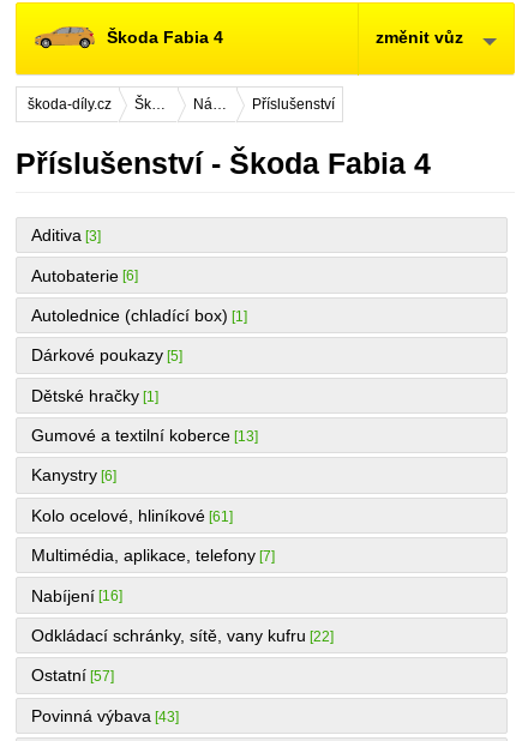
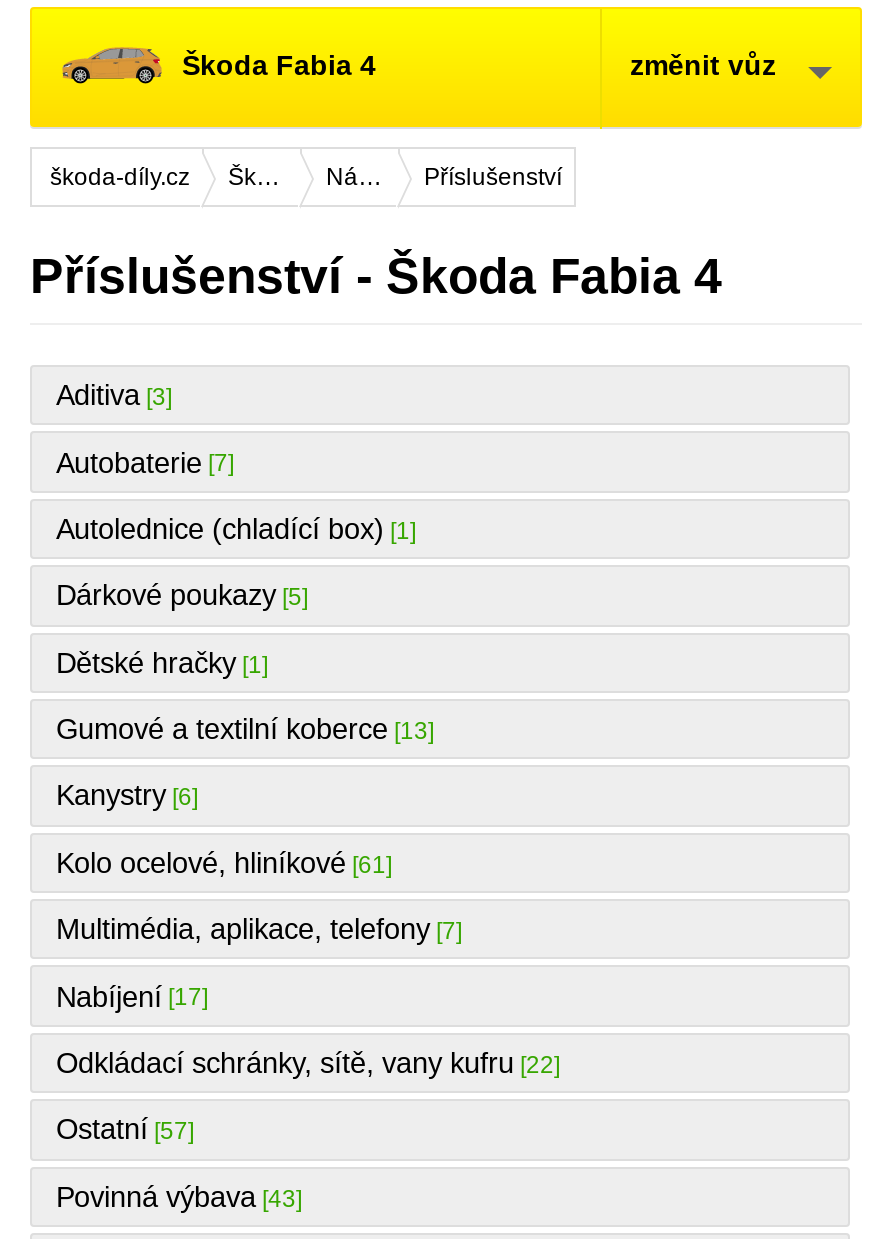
[31,266,138,285] Autobaterie [6] -> [56,446,234,478] Autobaterie [7]
[31,586,122,605] Nabíjení [16] -> [56,980,208,1012] Nabíjení [17]

